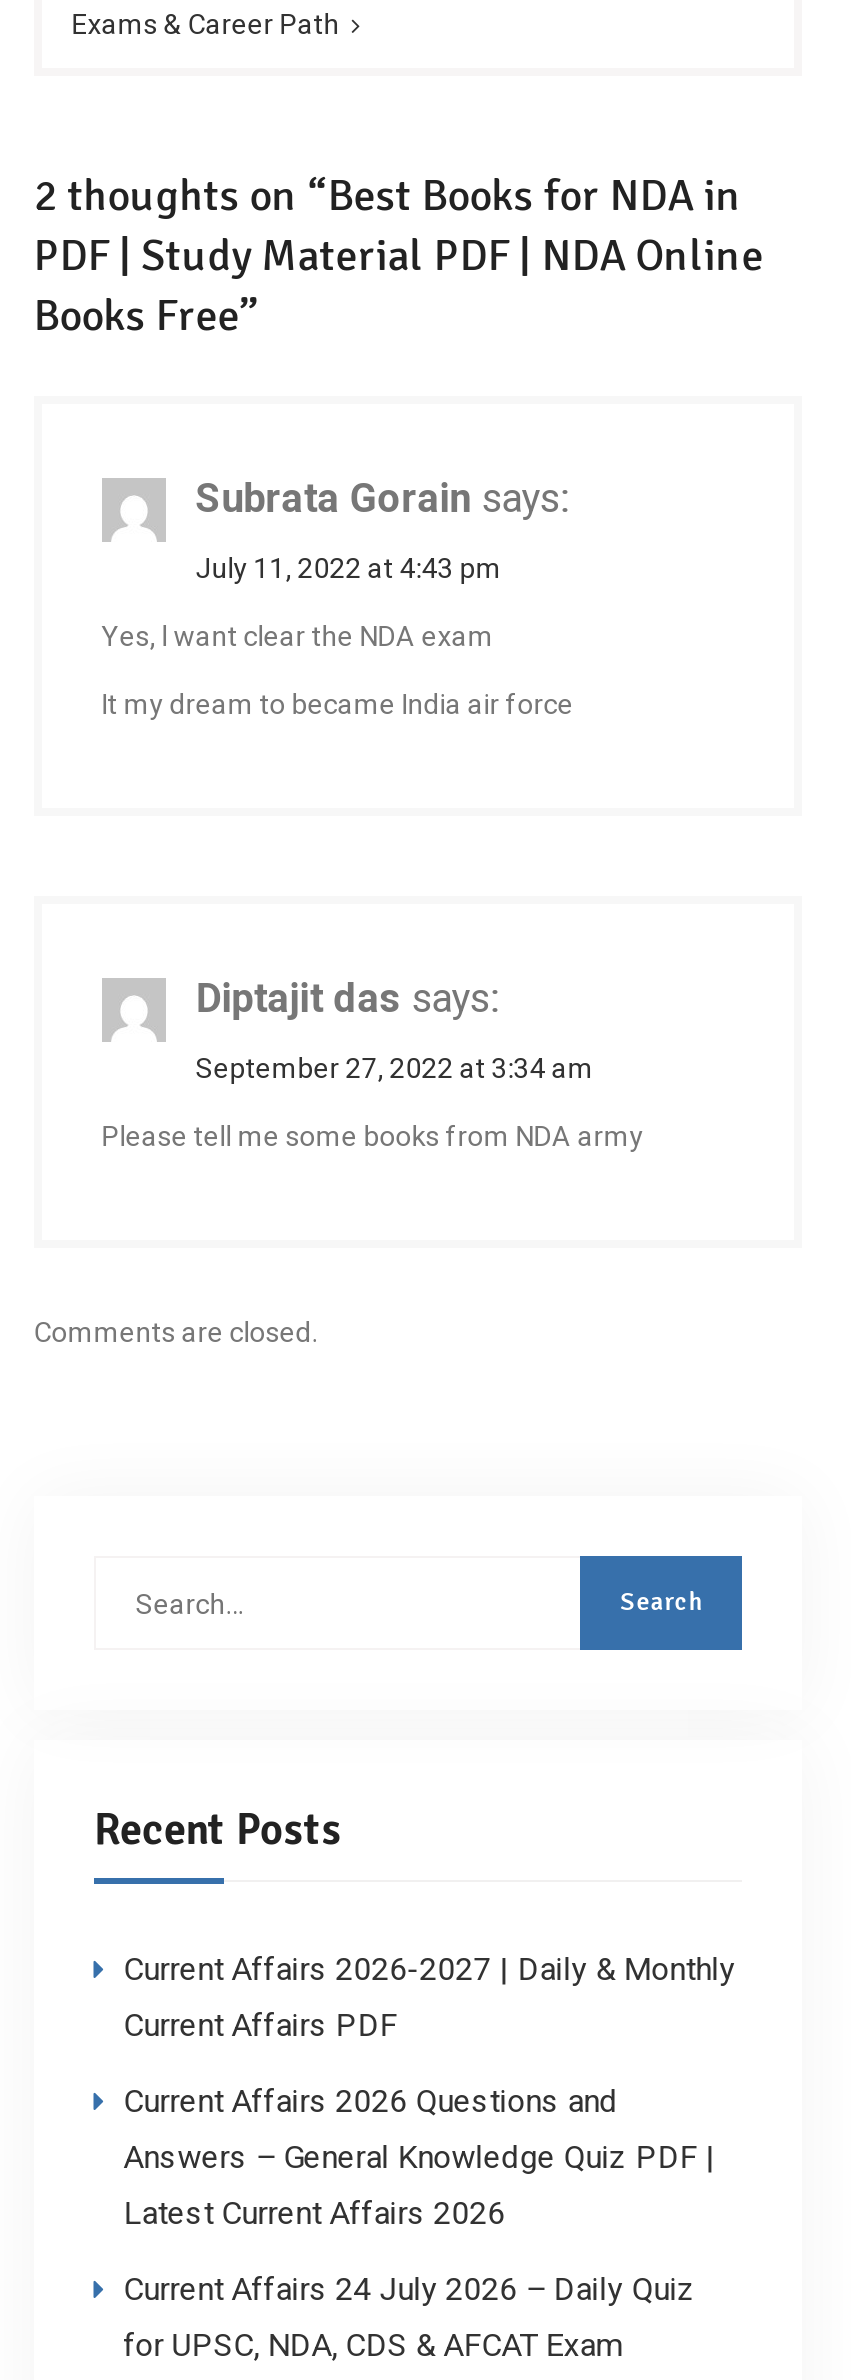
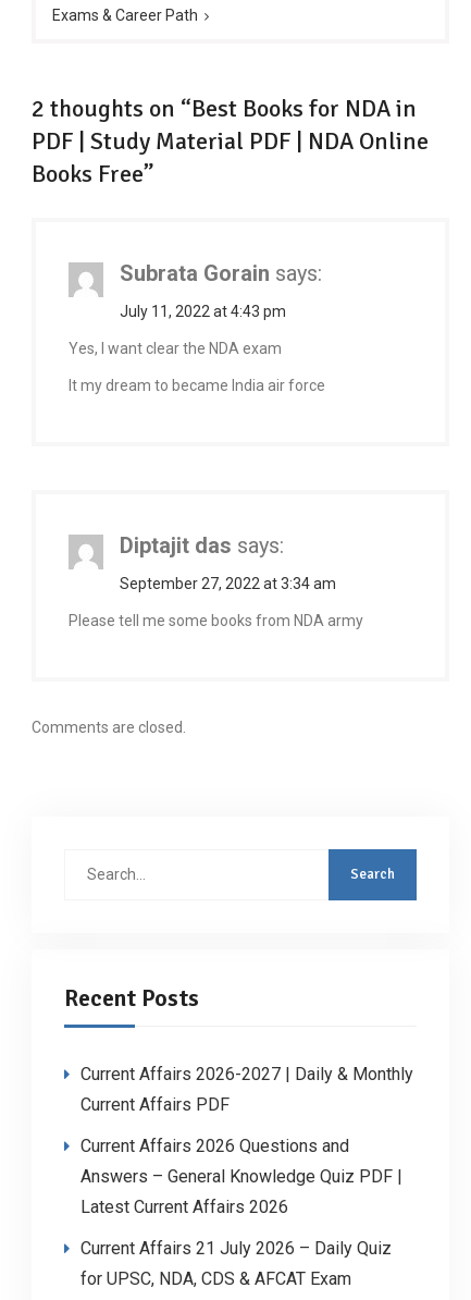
[123,2271,695,2309] Current Affairs 24 July 2026 – Daily Quiz -> [80,1237,391,1258] Current Affairs 21 July 2026 – Daily Quiz

